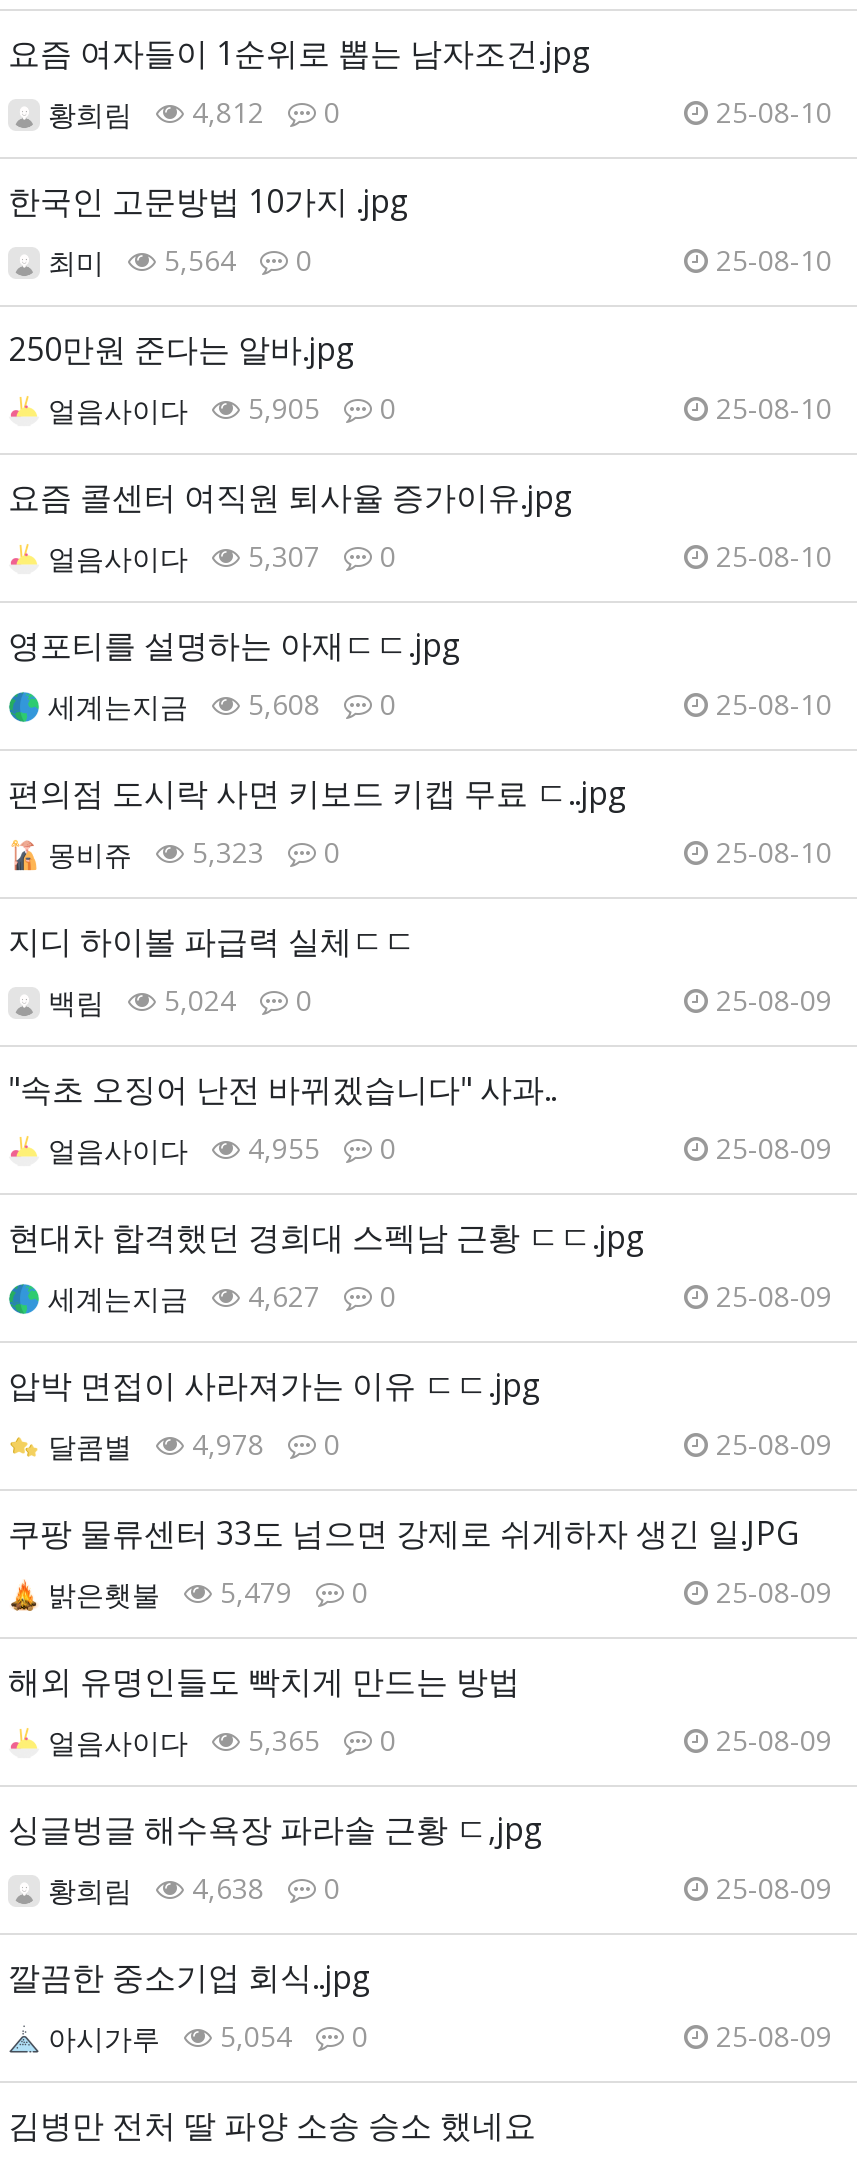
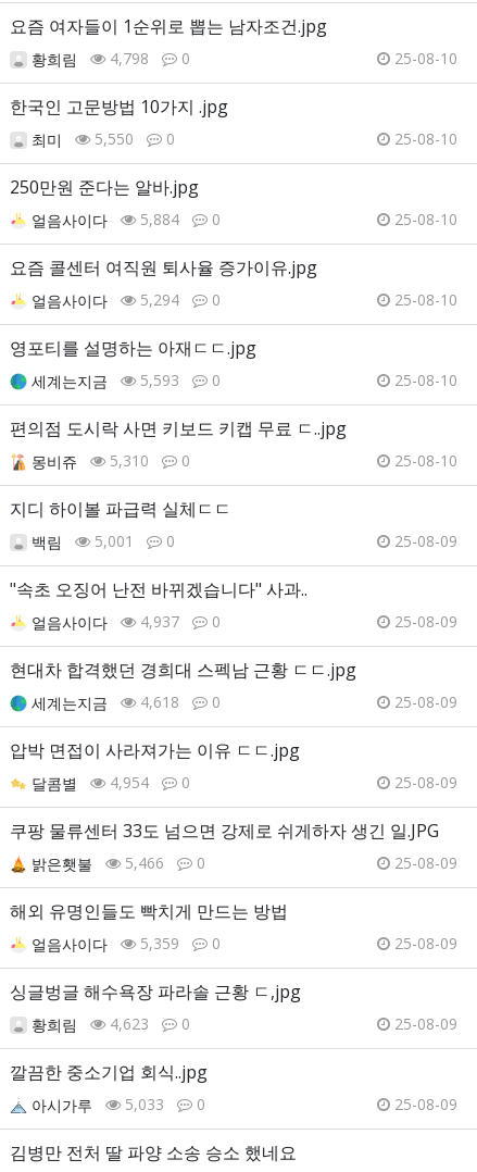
[48,93,340,134] 황희림 4,812 0 -> [32,48,190,70] 황희림 4,798 0
[48,241,312,282] 최미 5,564 0 -> [32,129,175,151] 최미 5,550 0
[48,389,396,430] 얼음사이다 5,905 0 -> [32,209,221,231] 얼음사이다 5,884 0
[48,537,396,578] 얼음사이다 5,307 0 -> [32,289,221,311] 얼음사이다 5,294 0
[48,685,396,726] 세계는지금 5,608 0 -> [32,370,221,392] 세계는지금 5,593 0
[48,833,340,874] 몽비쥬 5,323 0 -> [32,450,190,472] 몽비쥬 5,310 0
[48,981,312,1022] 백림 5,024 0 -> [32,531,175,553] 백림 5,001 0
[48,1129,396,1170] 얼음사이다 4,955 0 -> [32,611,221,633] 얼음사이다 4,937 0
[48,1277,396,1318] 세계는지금 4,627 0 -> [32,692,221,714] 세계는지금 4,618 0
[48,1425,340,1466] 달콤별 4,978 0 -> [32,772,190,794] 달콤별 4,954 0
[212,1573,292,1611] 5,479 -> [121,853,164,873] 5,466
[48,1721,396,1762] 얼음사이다 5,365 0 -> [32,933,221,955] 얼음사이다 5,359 0
[48,1869,340,1910] 황희림 4,638 0 -> [32,1013,190,1036] 황희림 4,623 0
[48,2017,368,2058] 아시가루 5,054 0 -> [32,1094,205,1116] 아시가루 5,033 0

